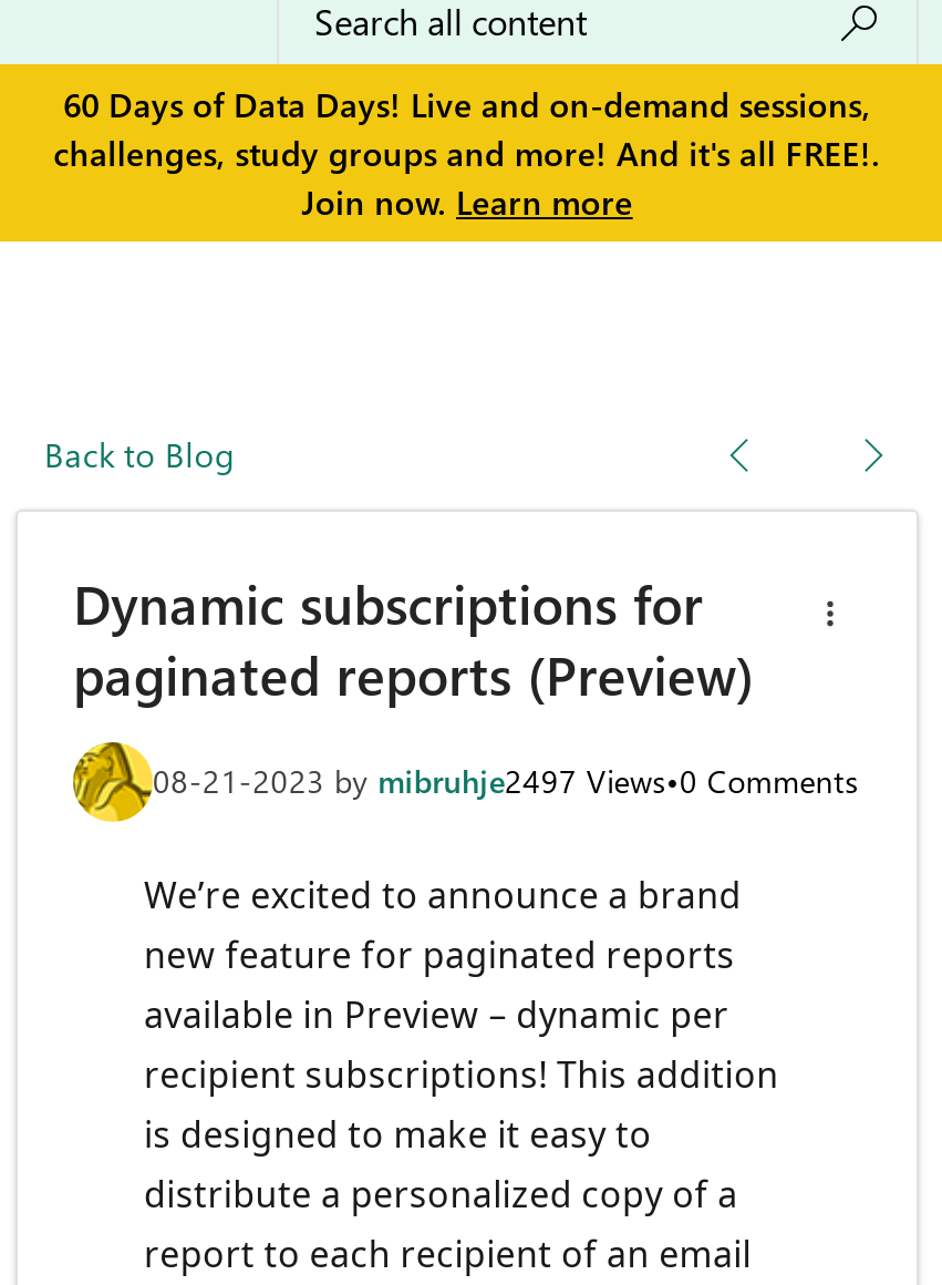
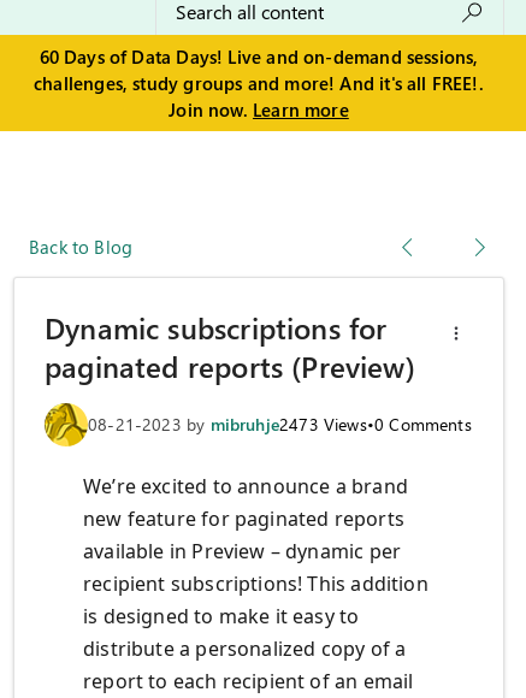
[153,761,859,803] 08-21-2023 by mibruhje2497 Views•0 Comments -> [88,413,472,436] 08-21-2023 by mibruhje2473 Views•0 Comments

